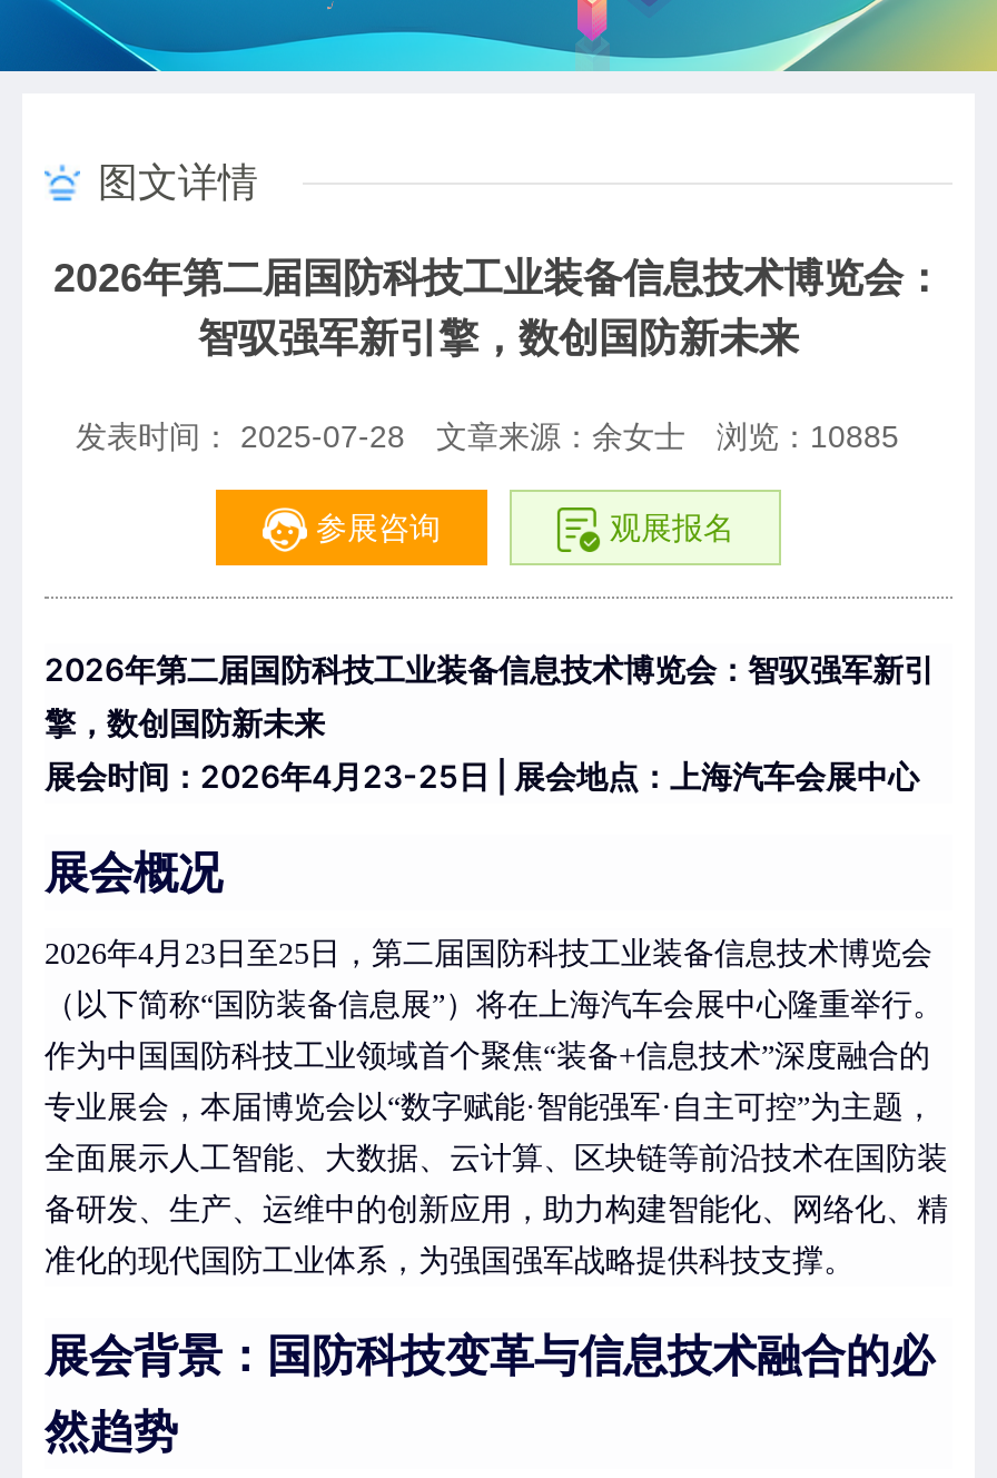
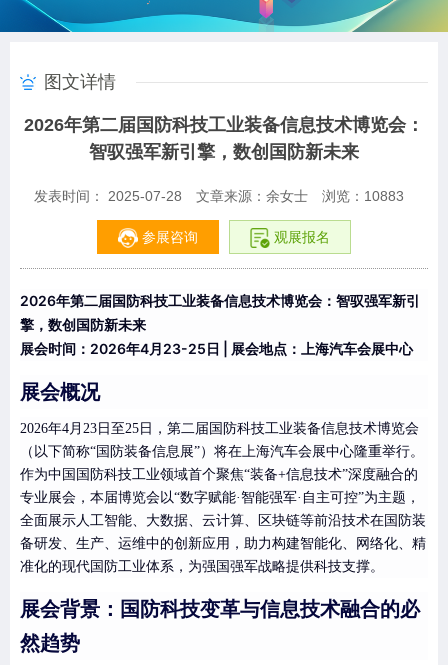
[76,418,899,454] 发表时间： 2025-07-28 文章来源：余女士 浏览：10885 -> [34,188,404,204] 发表时间： 2025-07-28 文章来源：余女士 浏览：10883

